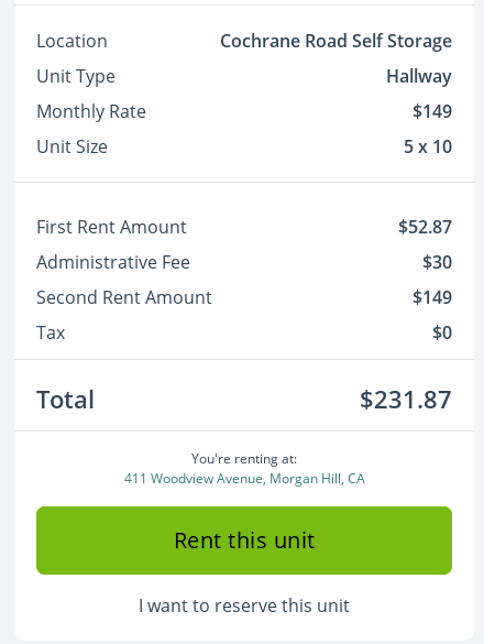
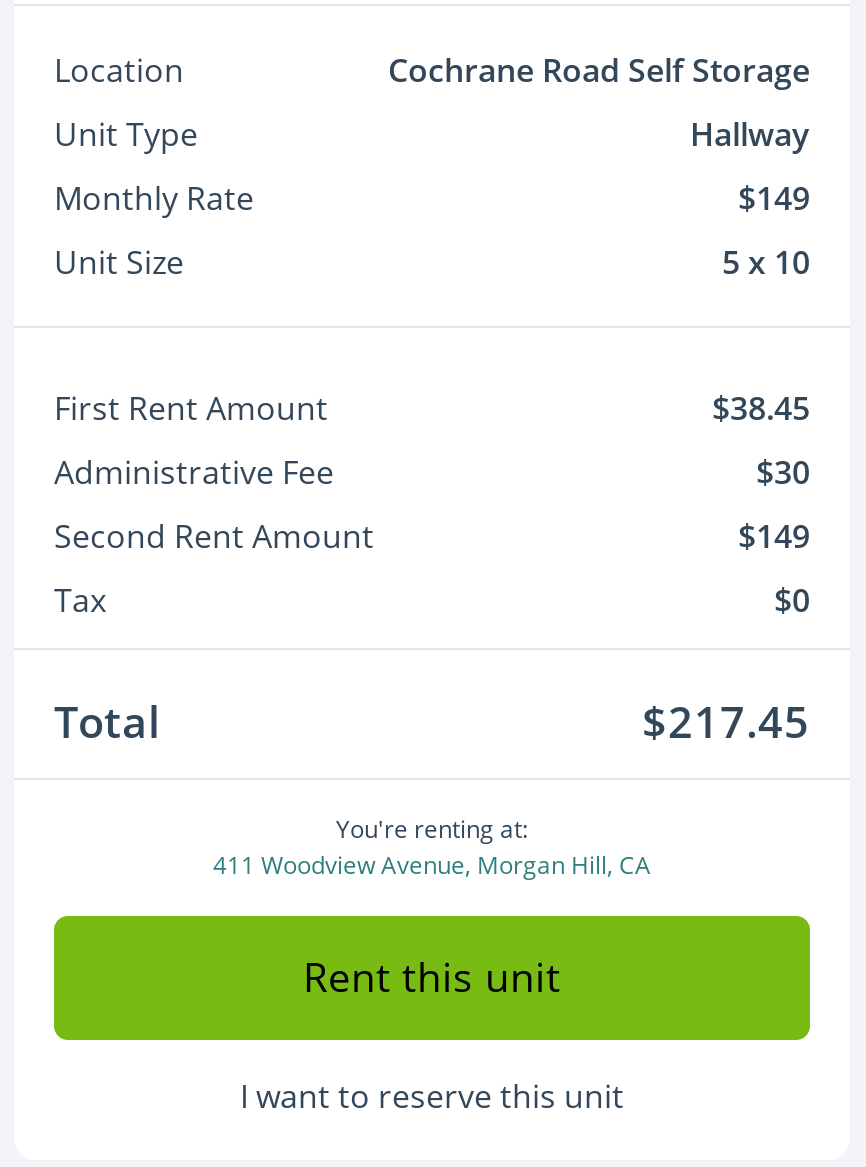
[398,215,452,239] $52.87 -> [712,386,810,430] $38.45
[360,383,452,415] $231.87 -> [642,692,810,750] $217.45

